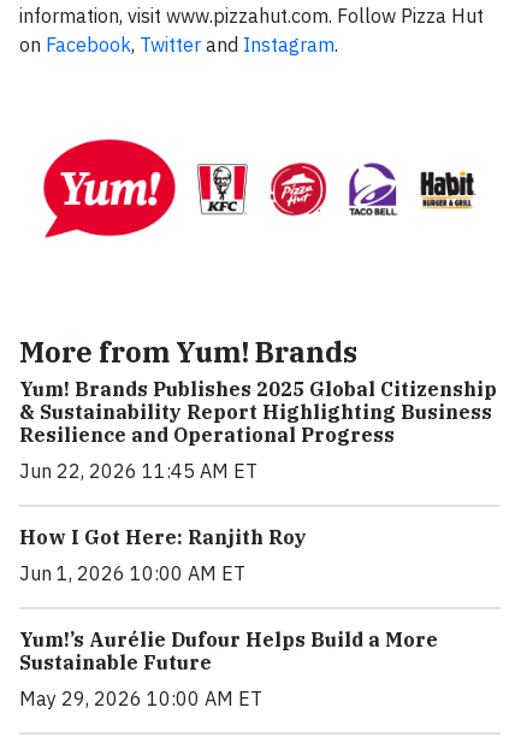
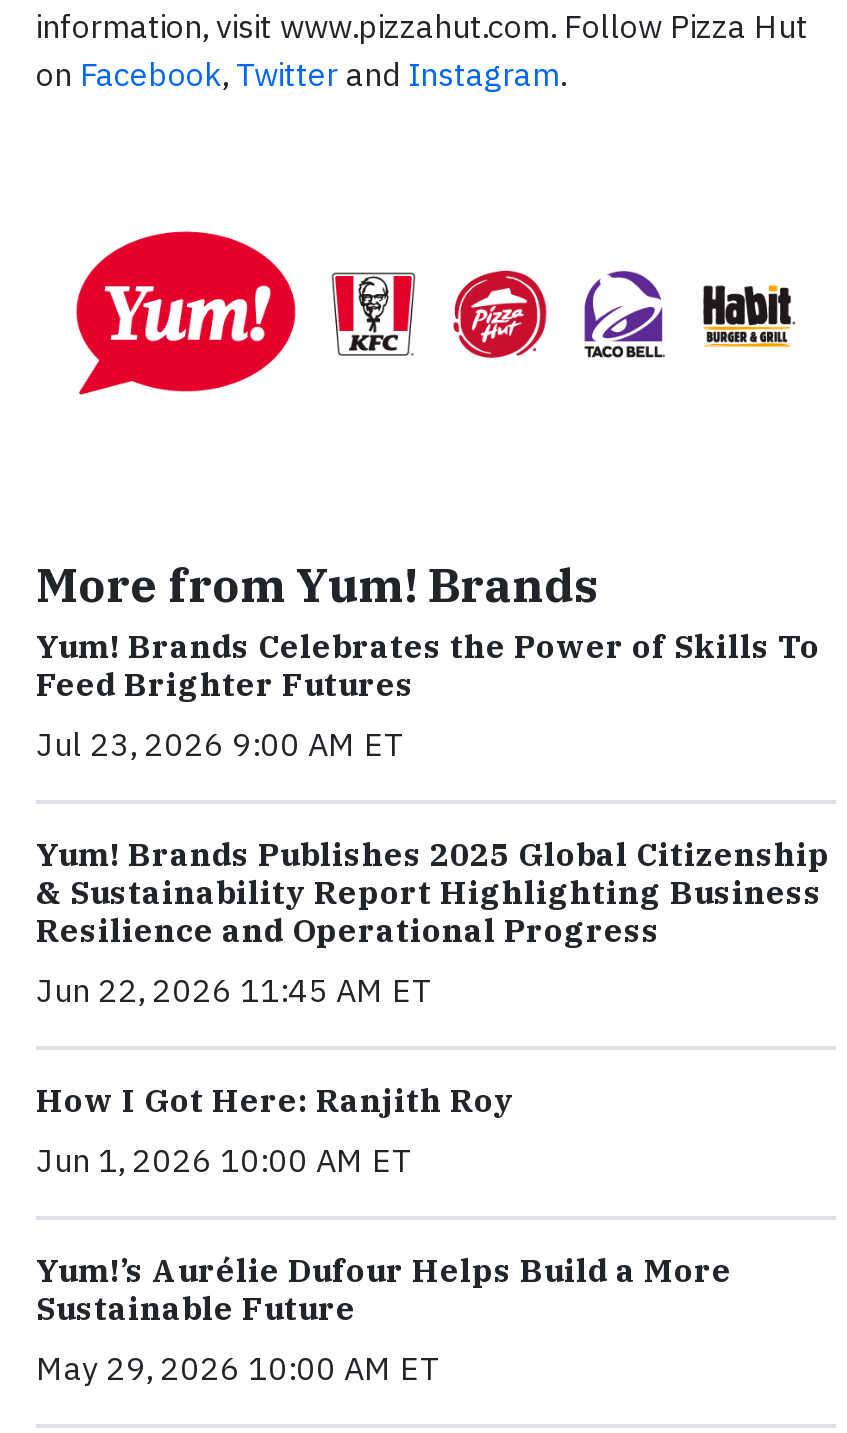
none -> [36,627,820,765] Yum! Brands Celebrates the Power of Skills To | Feed Brighter Futures | Jul 23, 2026 9:00 AM ET

